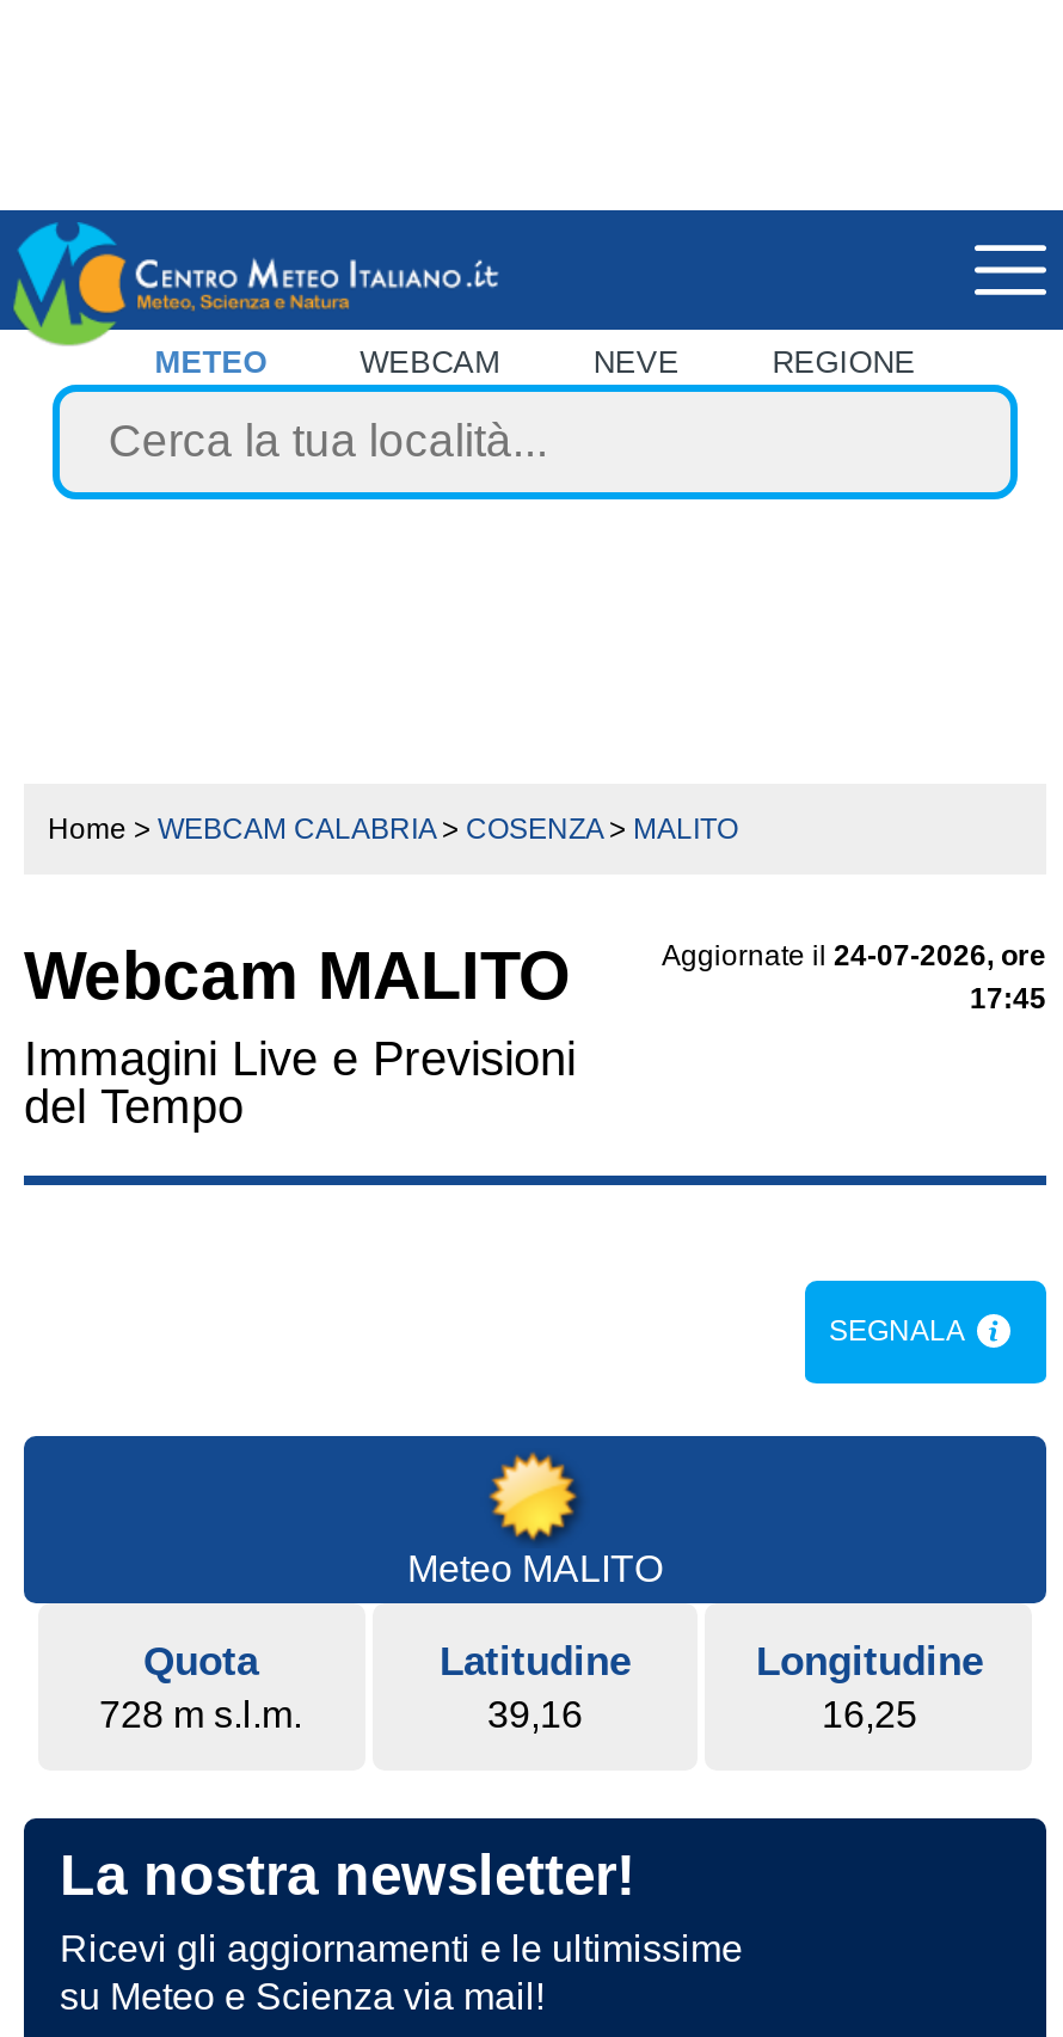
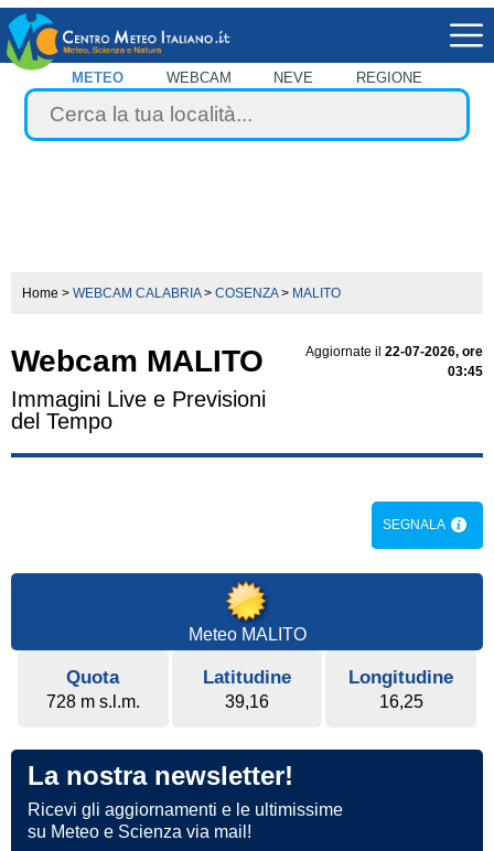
[662,939,1046,973] Aggiornate il 24-07-2026, ore -> [305,344,483,359] Aggiornate il 22-07-2026, ore
[970,982,1046,1016] 17:45 -> [448,364,483,379] 03:45

